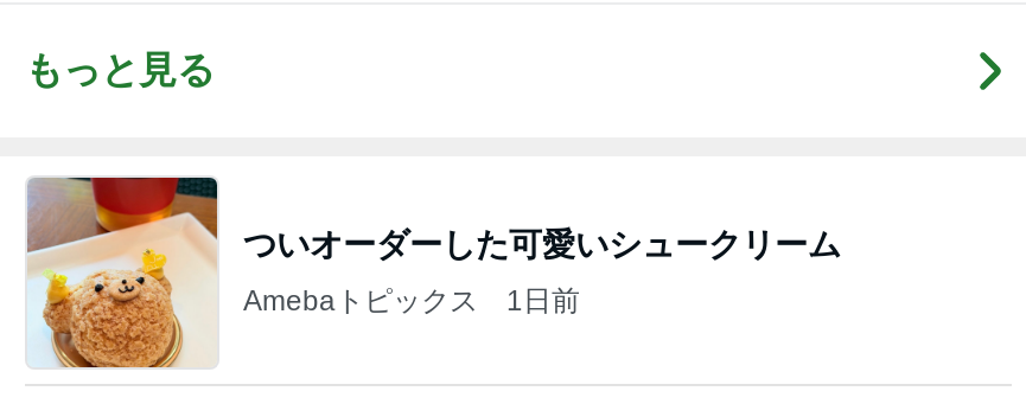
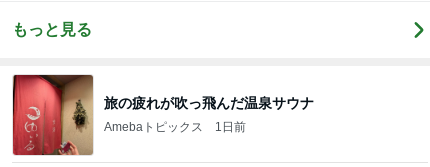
[27,175,841,370] [image] | ついオーダーした可愛いシュークリーム -> [12,74,314,156] [image] | 旅の疲れが吹っ飛んだ温泉サウナ

